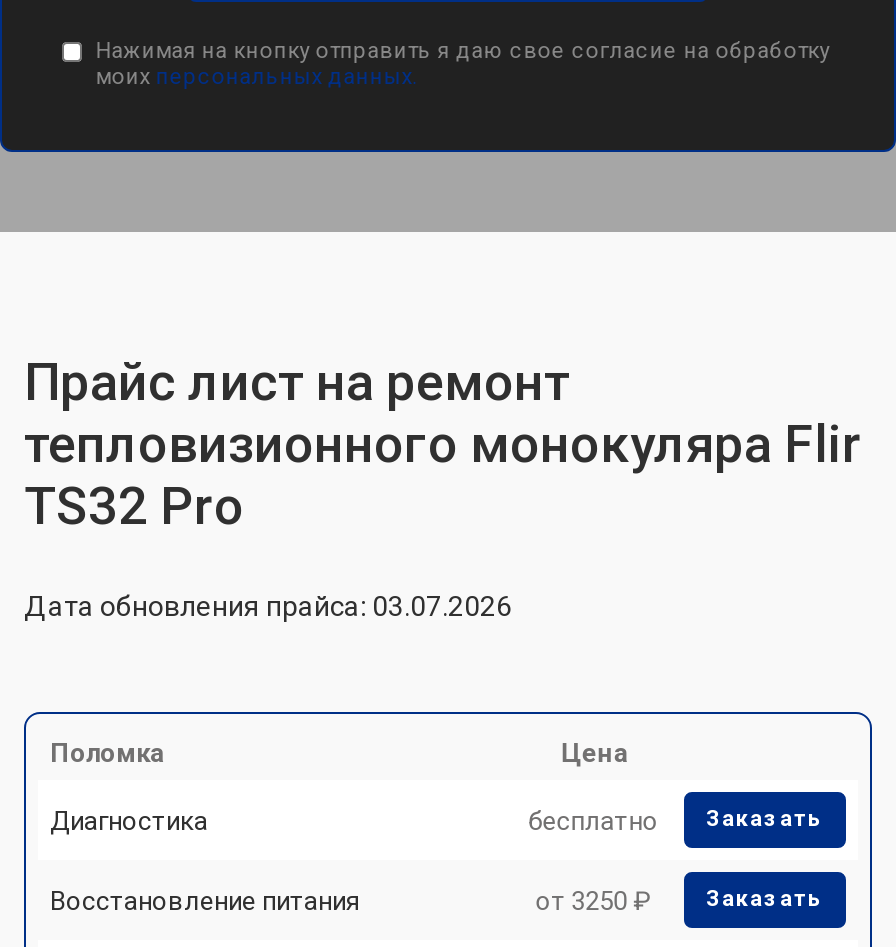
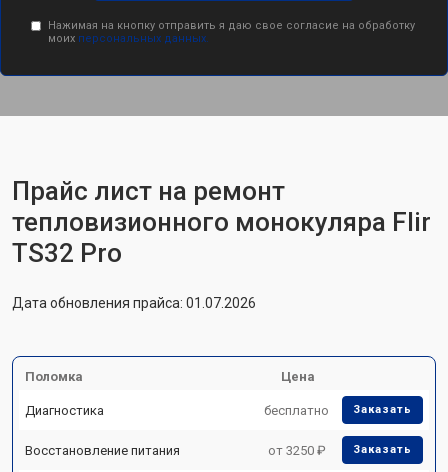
[24,590,512,622] Дата обновления прайса: 03.07.2026 -> [12,295,256,311] Дата обновления прайса: 01.07.2026

